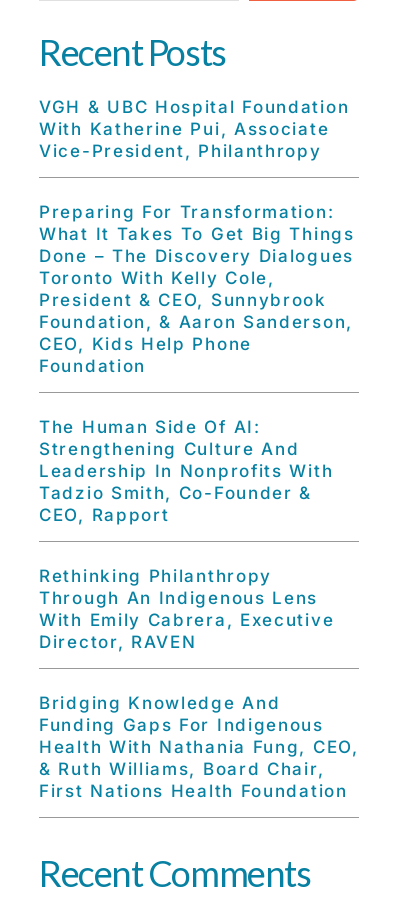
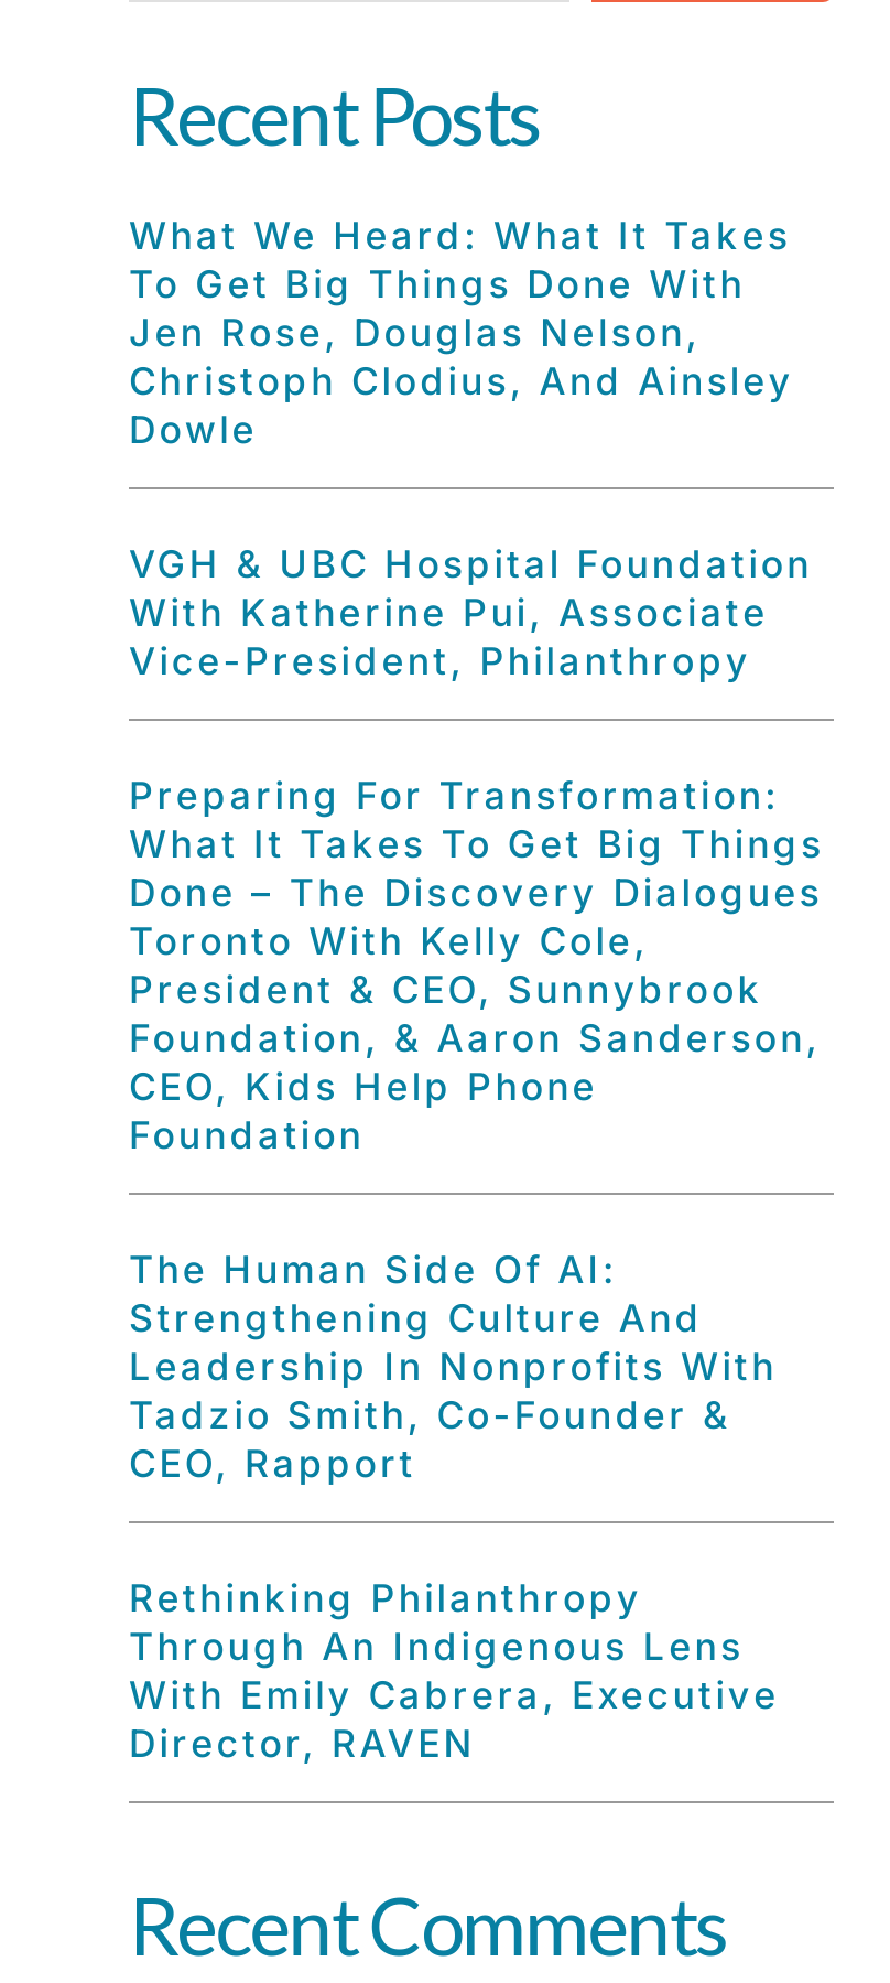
none -> [129,214,794,452] What We Heard: What It Takes | To Get Big Things Done With | Jen Rose, Douglas Nelson, | Christoph Clodius, And Ainsley | Dowle
moved [39,97,355,652] -> [129,542,824,1766]: VGH & UBC Hospital Foundation | With Katherine Pui, Associate | Vice-President, Philanthropy | ... | With Emily Cabrera, Executive | Director, RAVEN
[39,693,359,801] Bridging Knowledge And | Funding Gaps For Indigenous | Health With Nathania Fung, CEO, | & Ruth Williams, Board Chair, | First Nations Health Foundation -> none

